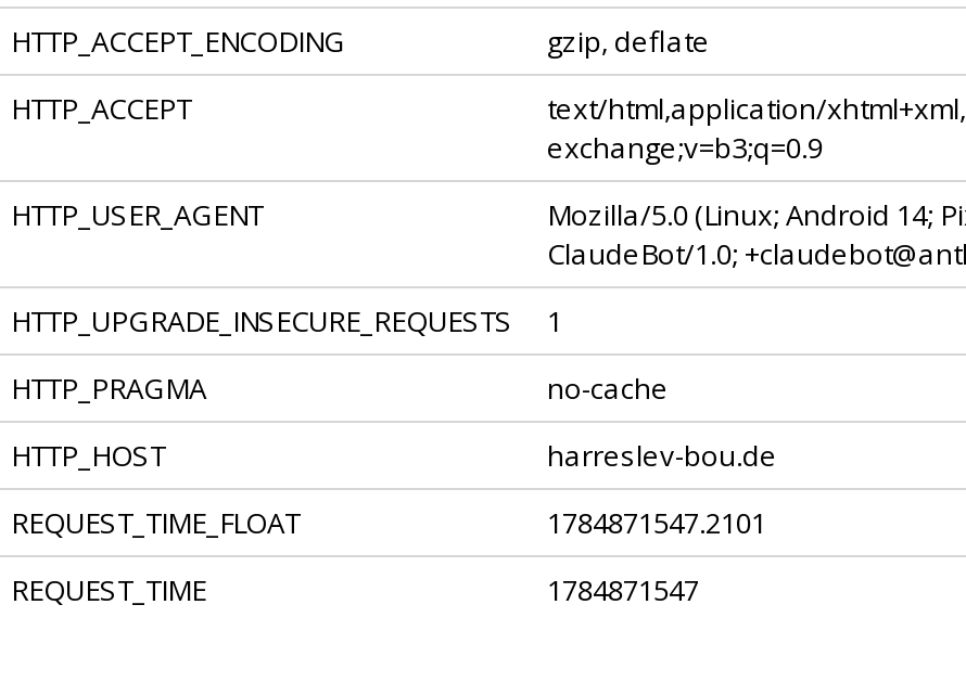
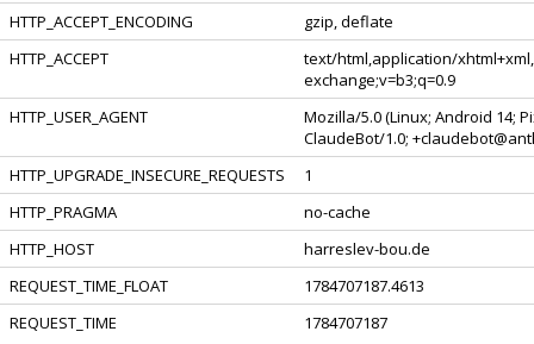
[547,503,766,542] 1784871547.2101 -> [304,275,424,296] 1784707187.4613
[547,570,699,609] 1784871547 -> [304,312,387,333] 1784707187

